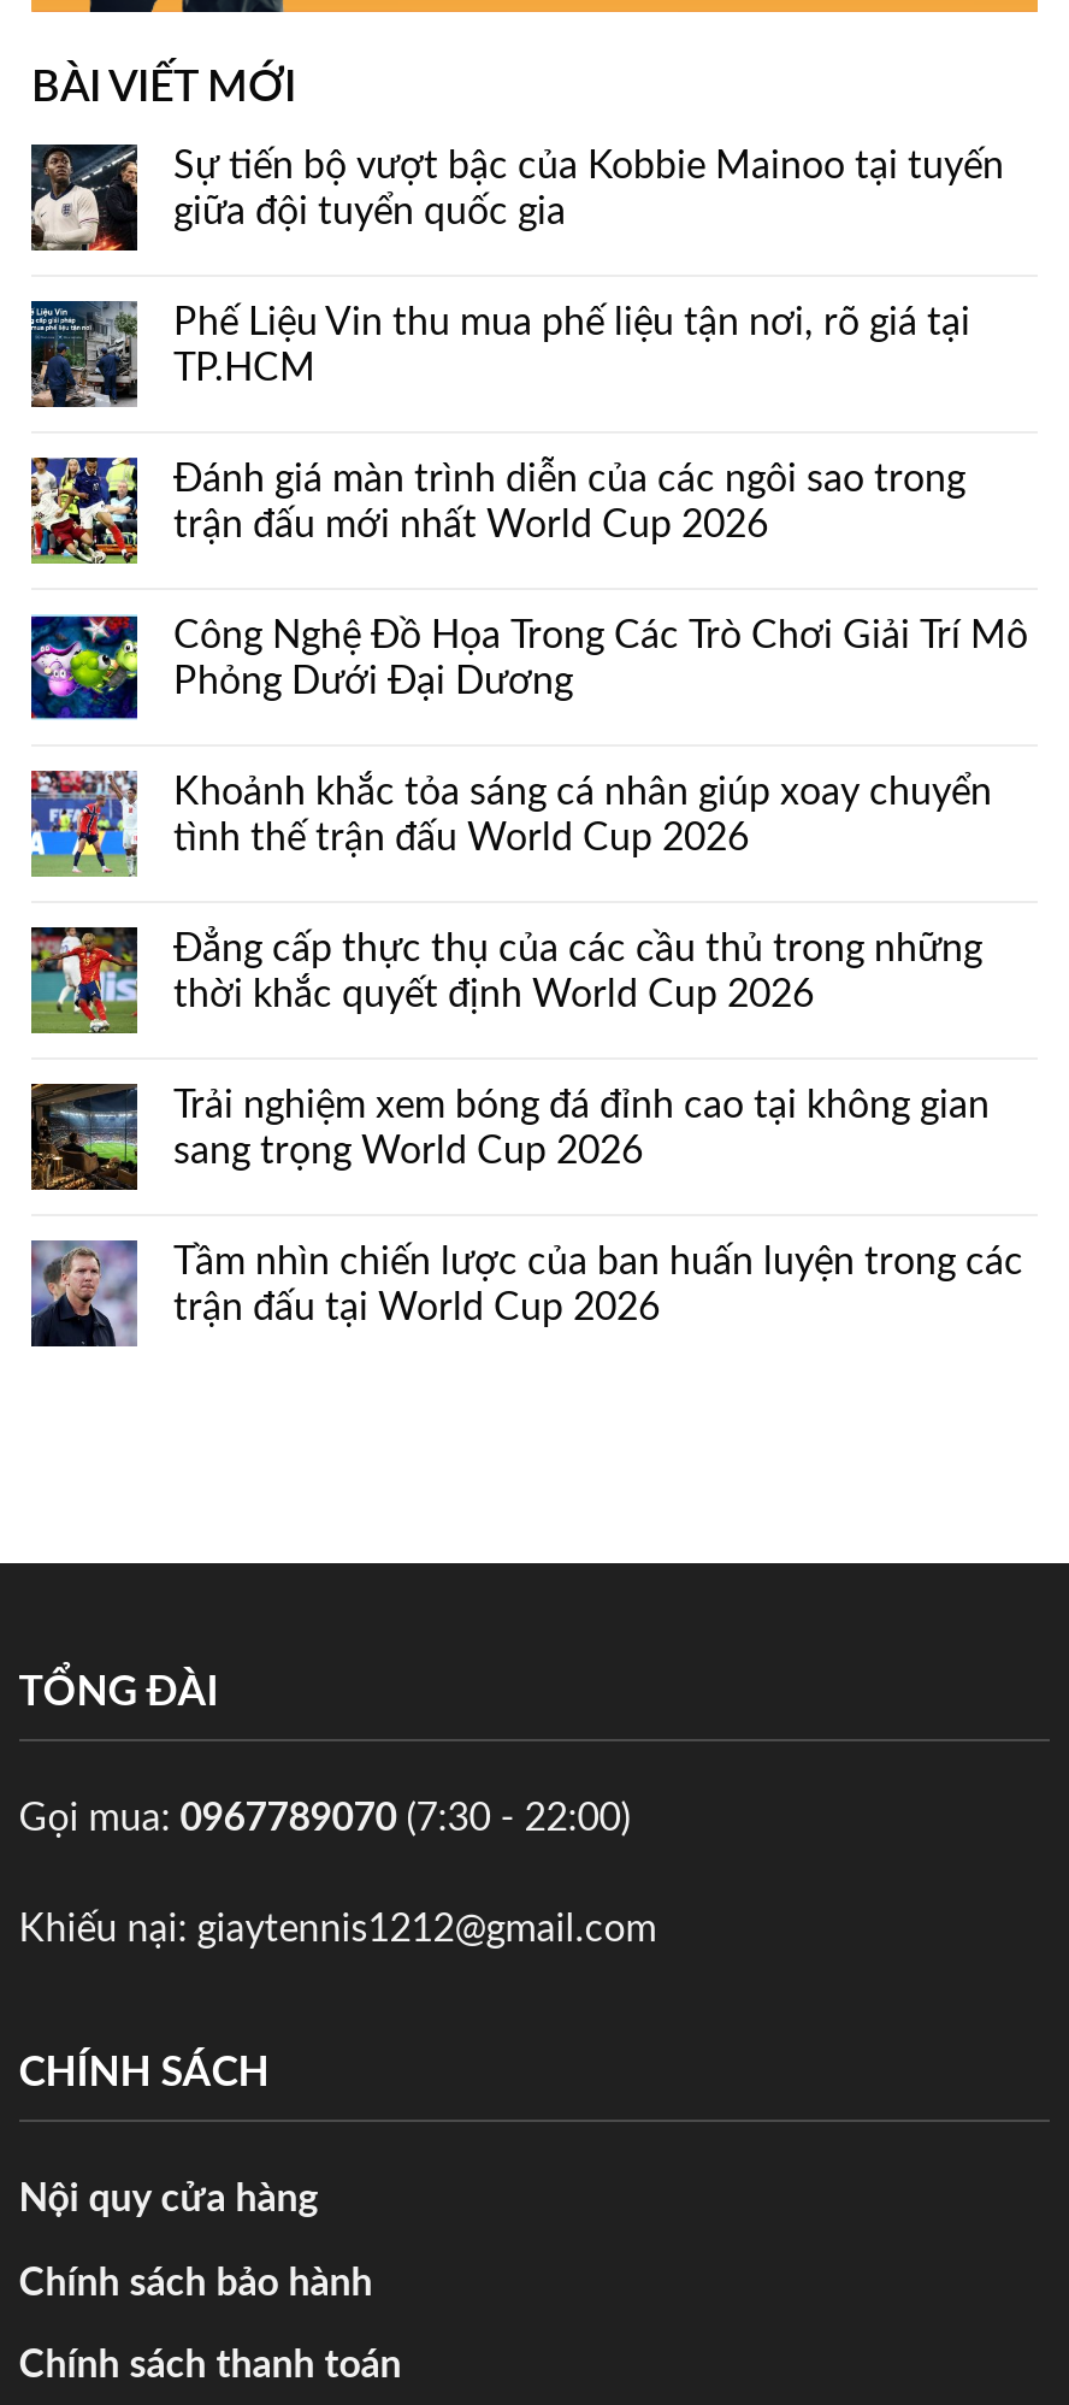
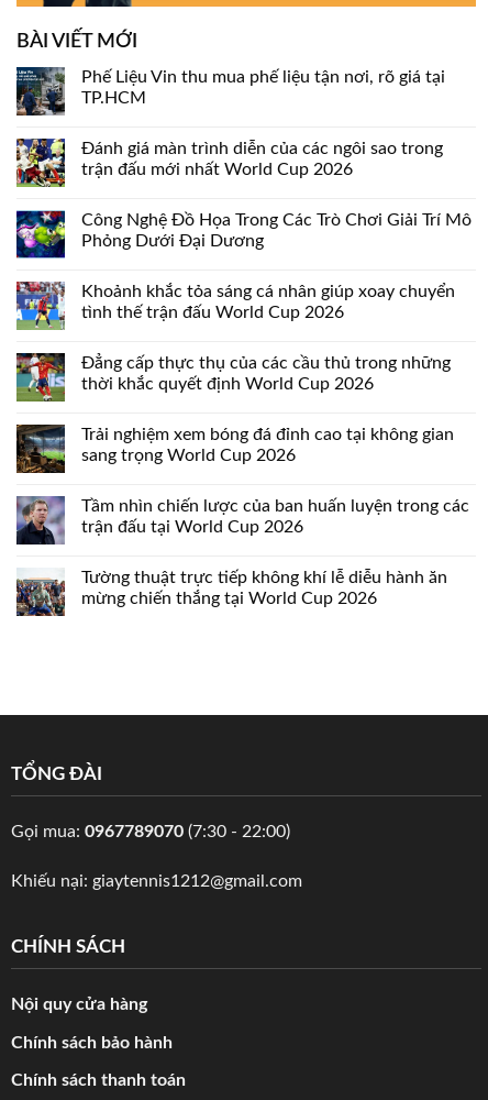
[31,142,1004,253] [image] | Sự tiến bộ vượt bậc của Kobbie Mainoo tại tuyến | giữa đội tuyển quốc gia -> none
moved [26,296,1028,1328] -> [14,64,472,535]: [image] | Phế Liệu Vin thu mua phế liệu tận nơi, rõ giá tại | TP.HCM | ... | Tầm nhìn chiến lược của ban huấn luyện trong các | trận đấu tại World Cup 2026
none -> [15,568,447,617] [image] | Tường thuật trực tiếp không khí lễ diễu hành ăn | mừng chiến thắng tại World Cup 2026

